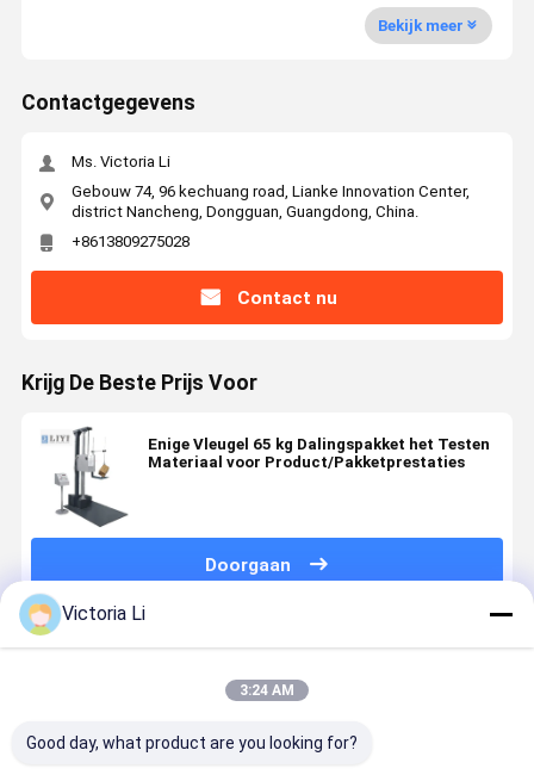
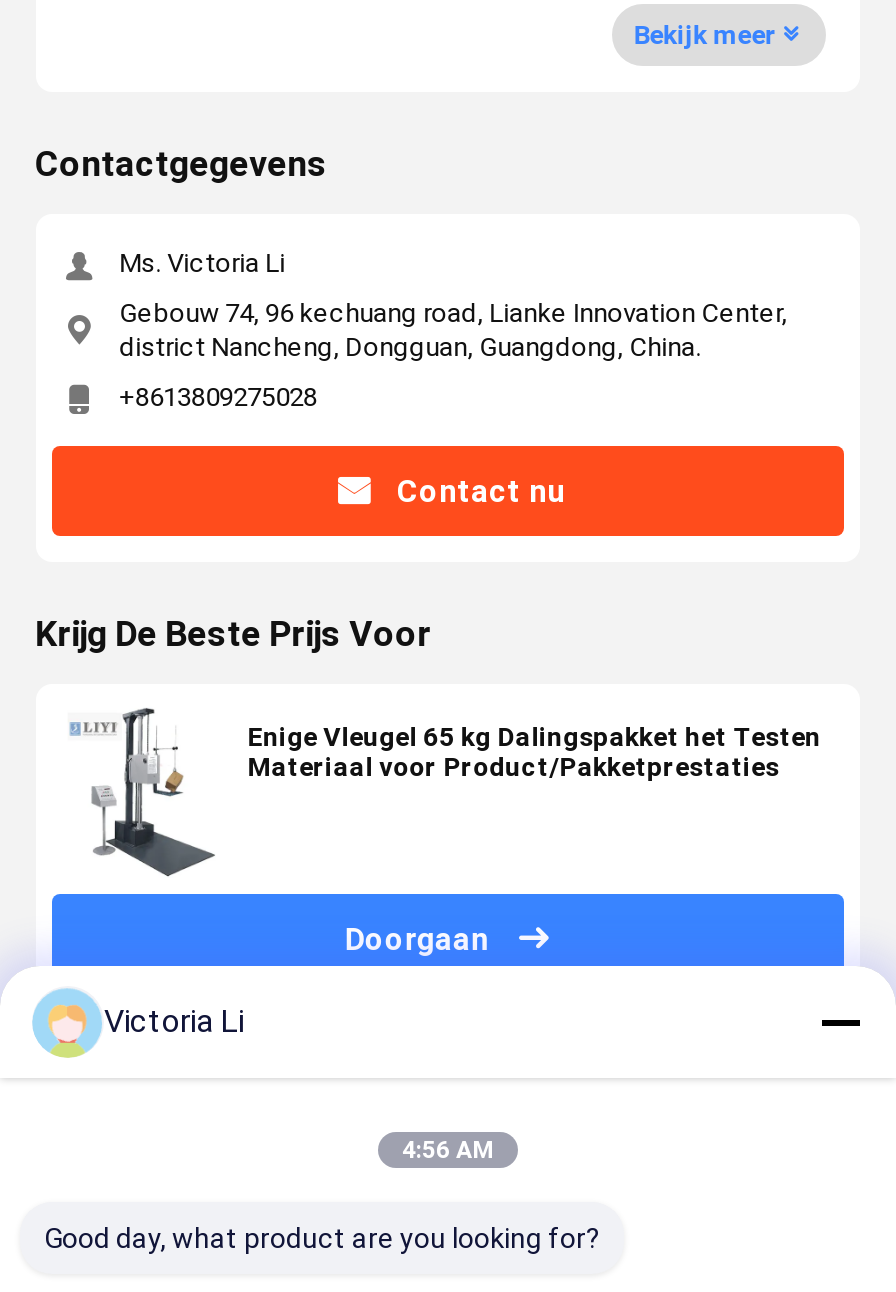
[240,682,294,699] 3:24 AM -> [402,1136,494,1164] 4:56 AM

